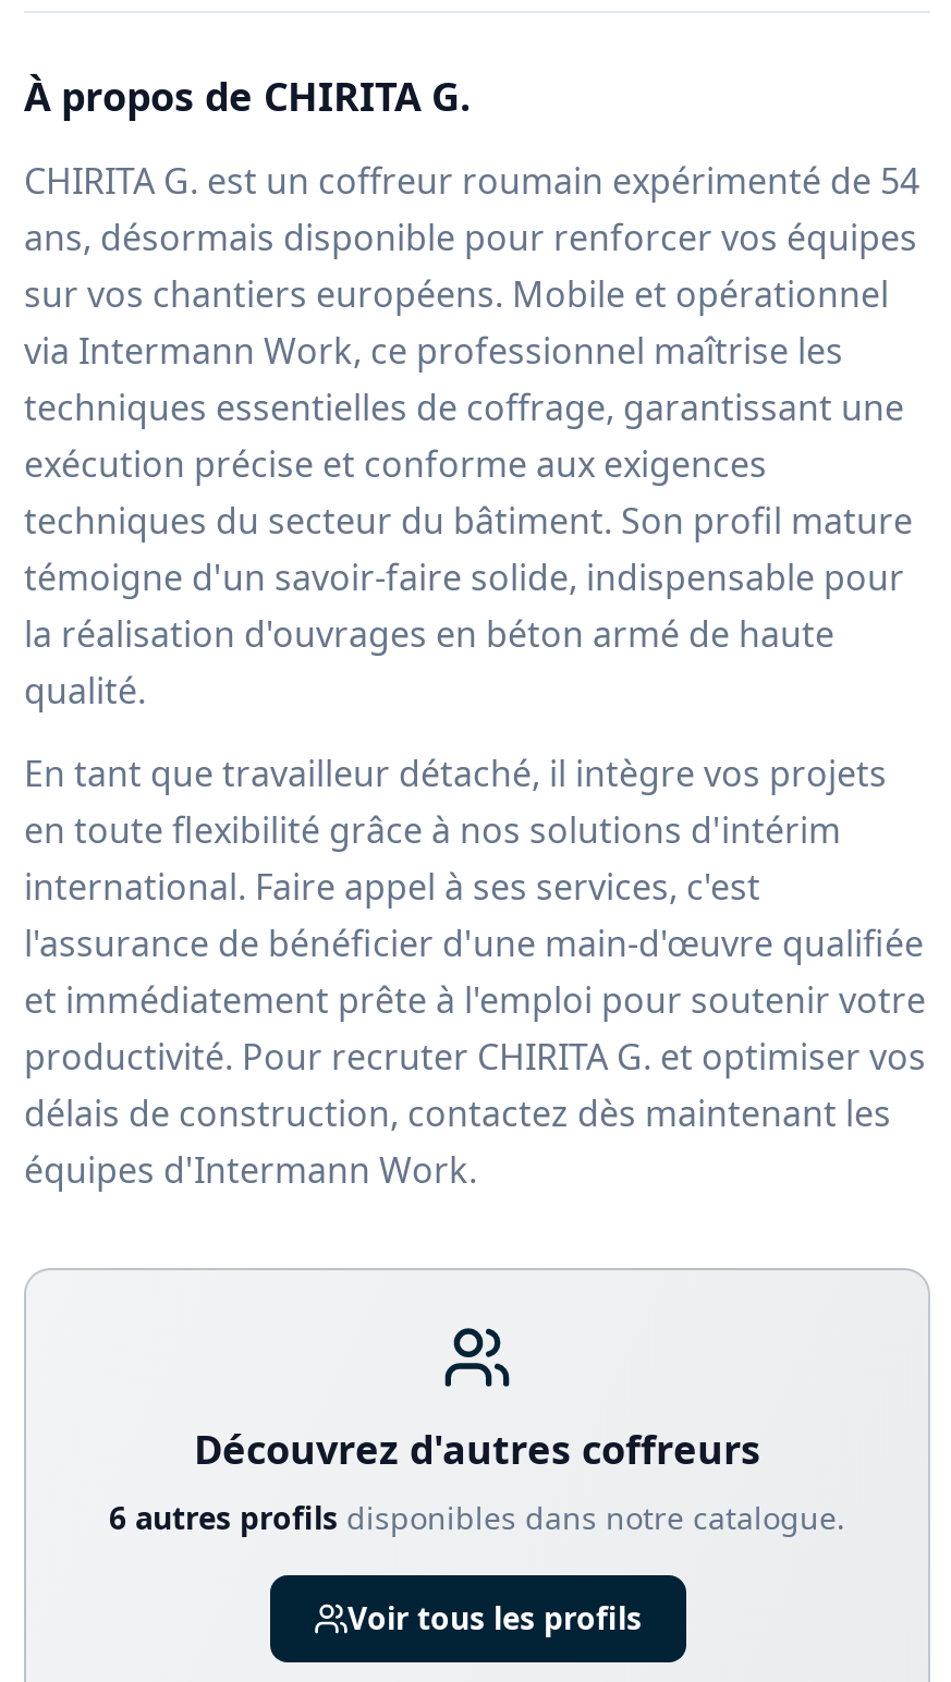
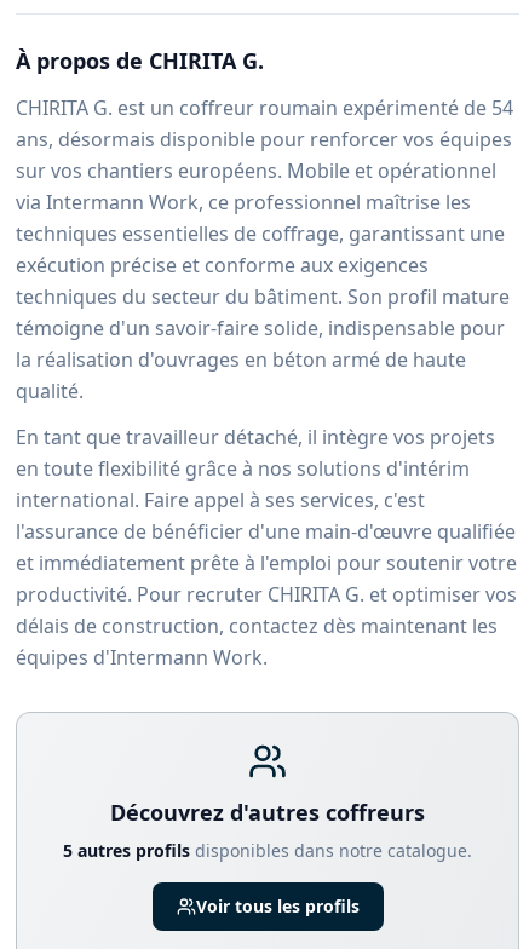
[109,1497,845,1538] 6 autres profils disponibles dans notre catalogue. -> [63,839,472,862] 5 autres profils disponibles dans notre catalogue.

